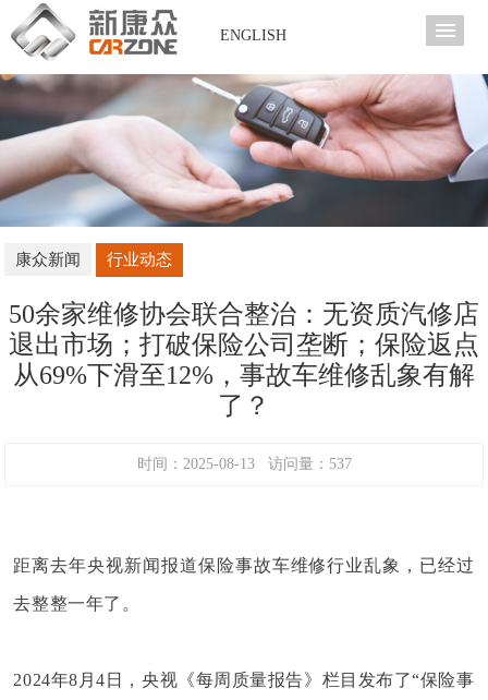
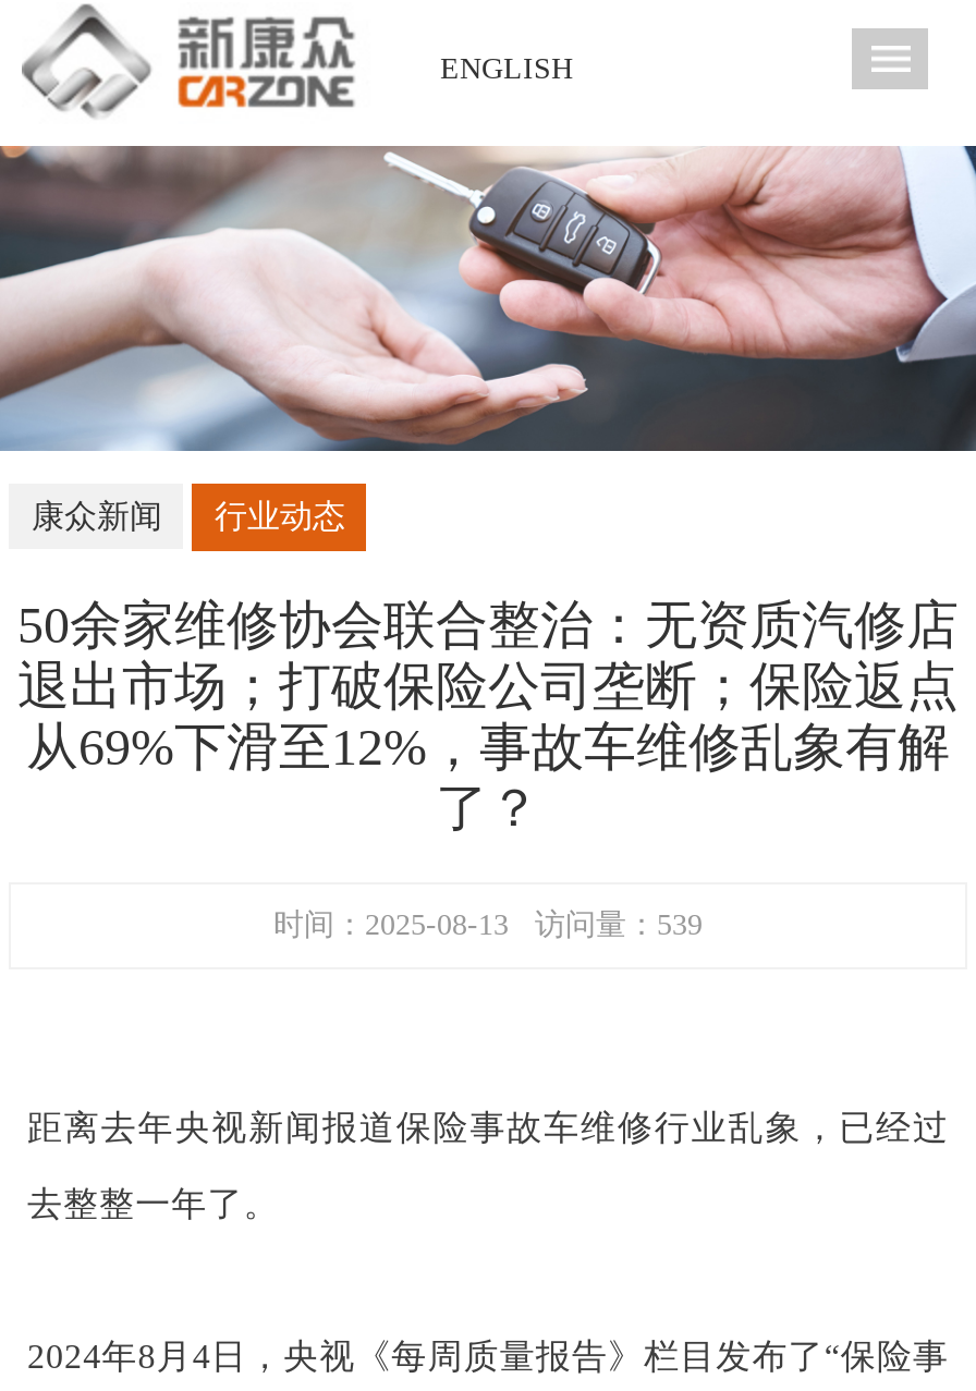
[137,456,351,472] 时间：2025-08-13 访问量：537 -> [273,908,703,941] 时间：2025-08-13 访问量：539

